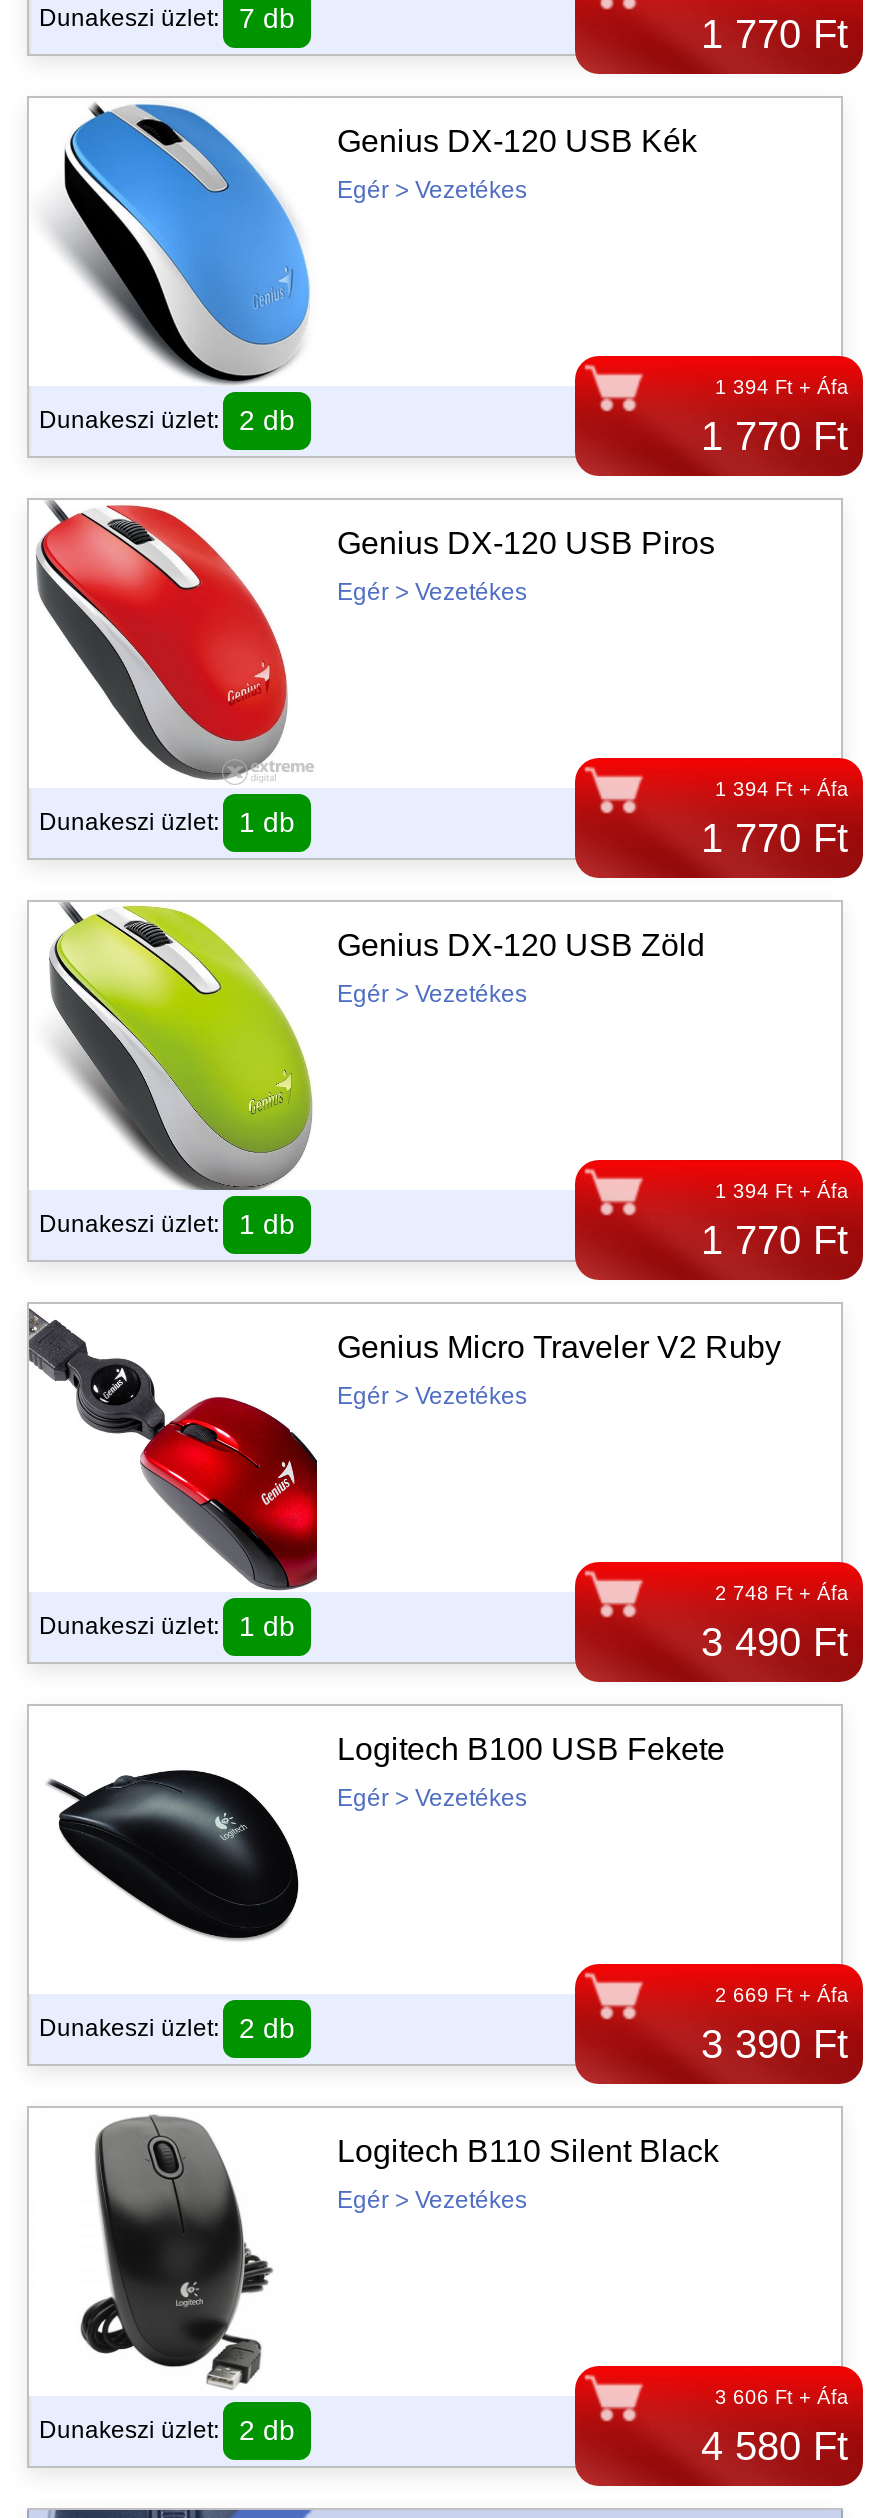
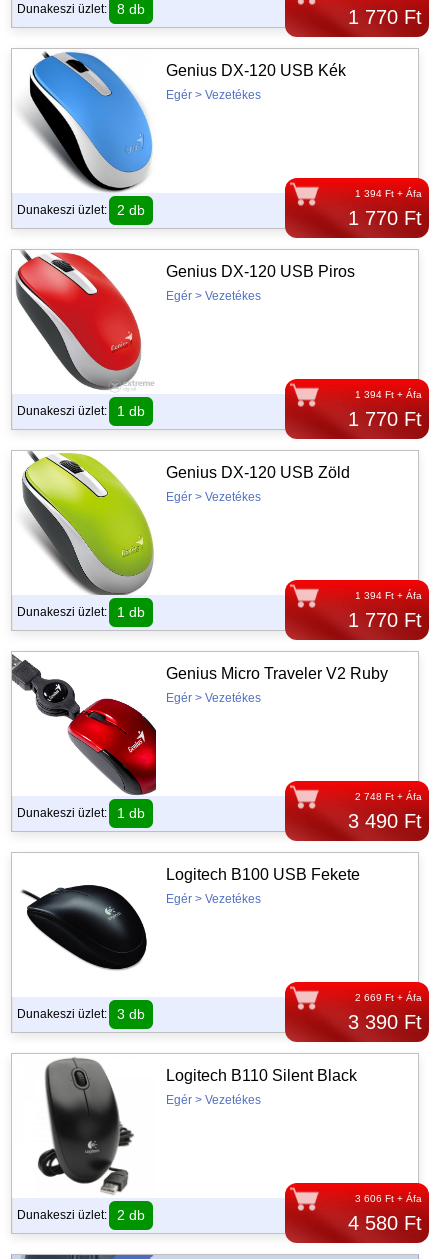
[39,2,295,34] Dunakeszi üzlet: 7 db -> [17,1,145,17] Dunakeszi üzlet: 8 db
[39,2012,295,2044] Dunakeszi üzlet: 2 db -> [17,1006,145,1022] Dunakeszi üzlet: 3 db

